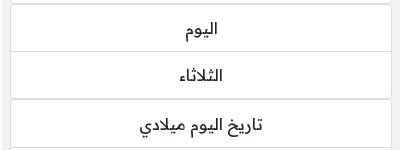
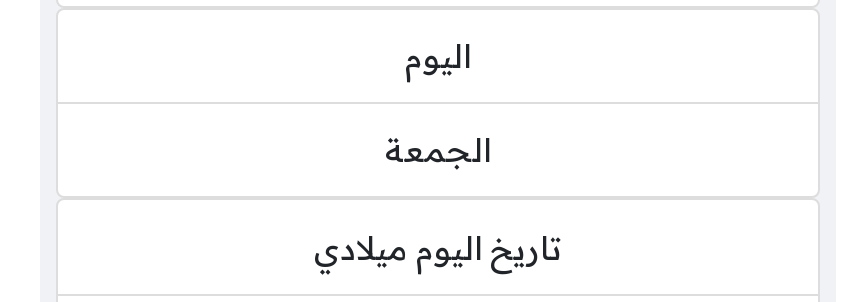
[179,65,223,85] الثلاثاء -> [385,130,491,170] الجمعة

